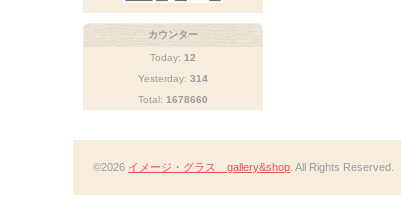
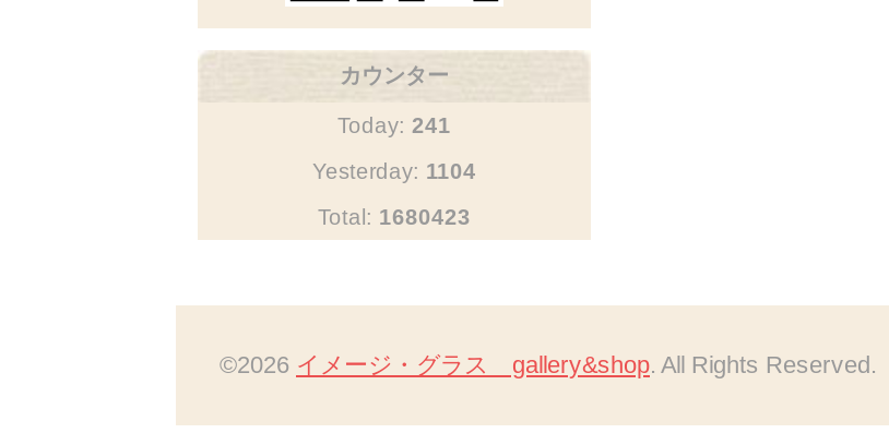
[150,52,196,63] Today: 12 -> [337,113,451,137] Today: 241
[138,73,208,84] Yesterday: 314 -> [312,159,476,183] Yesterday: 1104
[138,94,208,105] Total: 1678660 -> [318,205,471,229] Total: 1680423

